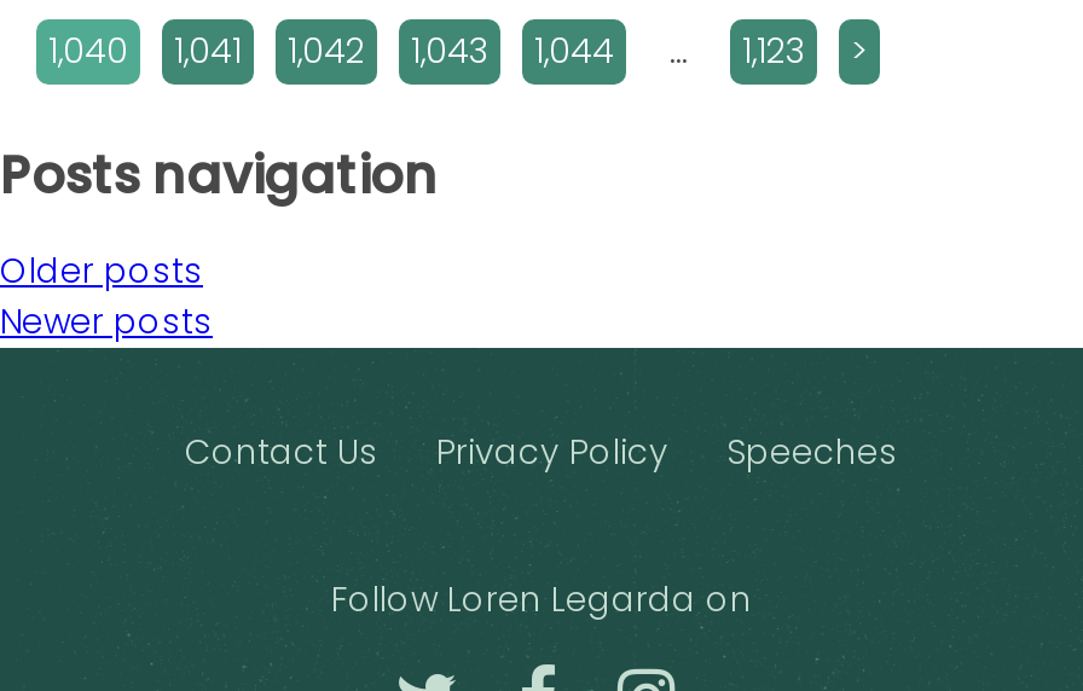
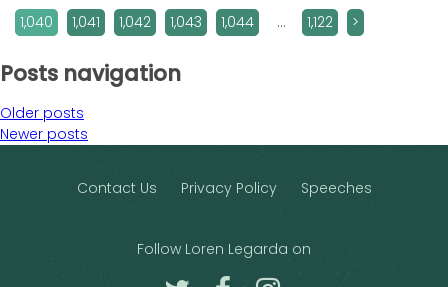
[742,27,805,76] 1,123 -> [307,12,333,32] 1,122

